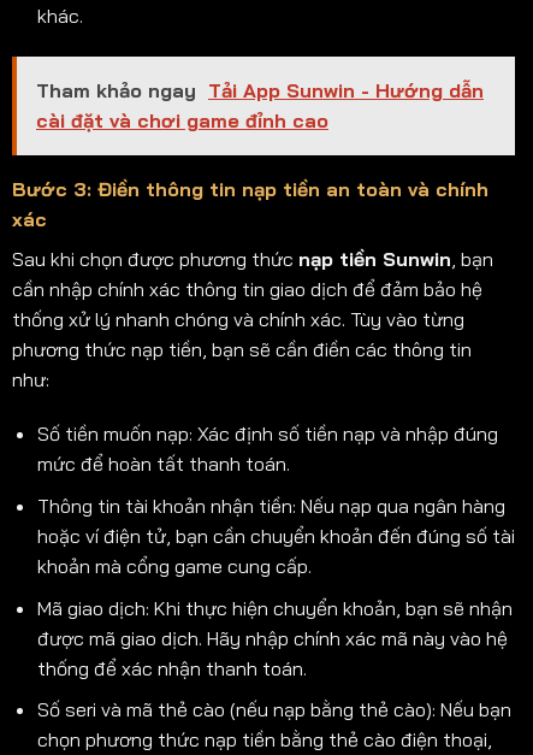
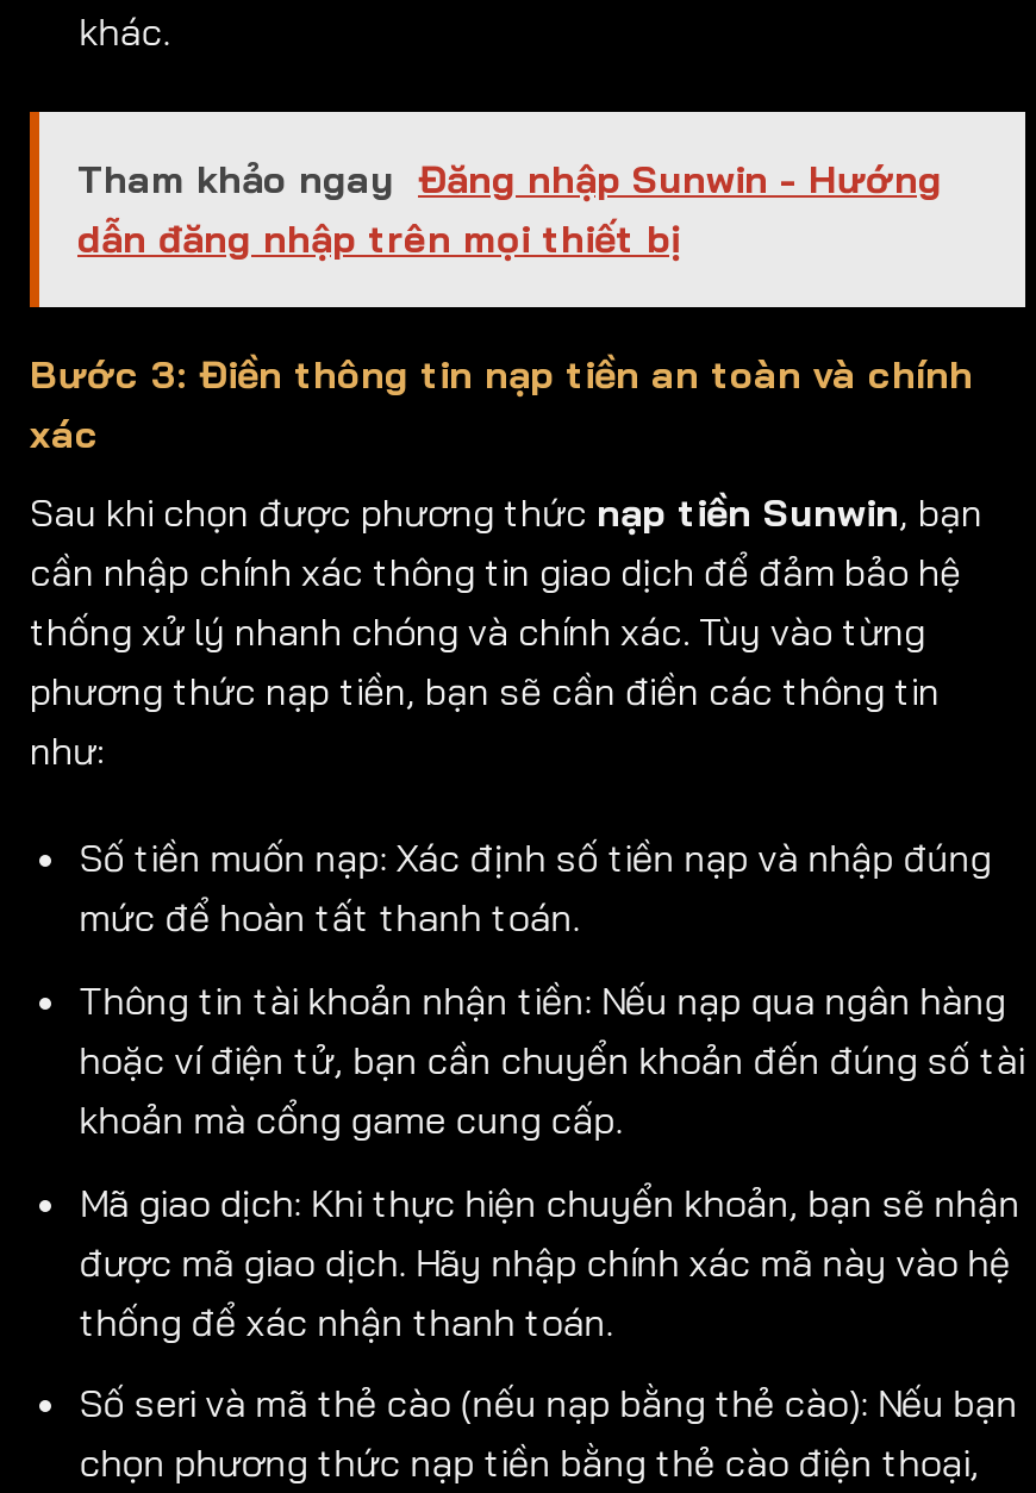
[36,78,484,132] Tham khảo ngay Tải App Sunwin - Hướng dẫn | cài đặt và chơi game đỉnh cao -> [77,154,942,261] Tham khảo ngay Đăng nhập Sunwin - Hướng | dẫn đăng nhập trên mọi thiết bị

